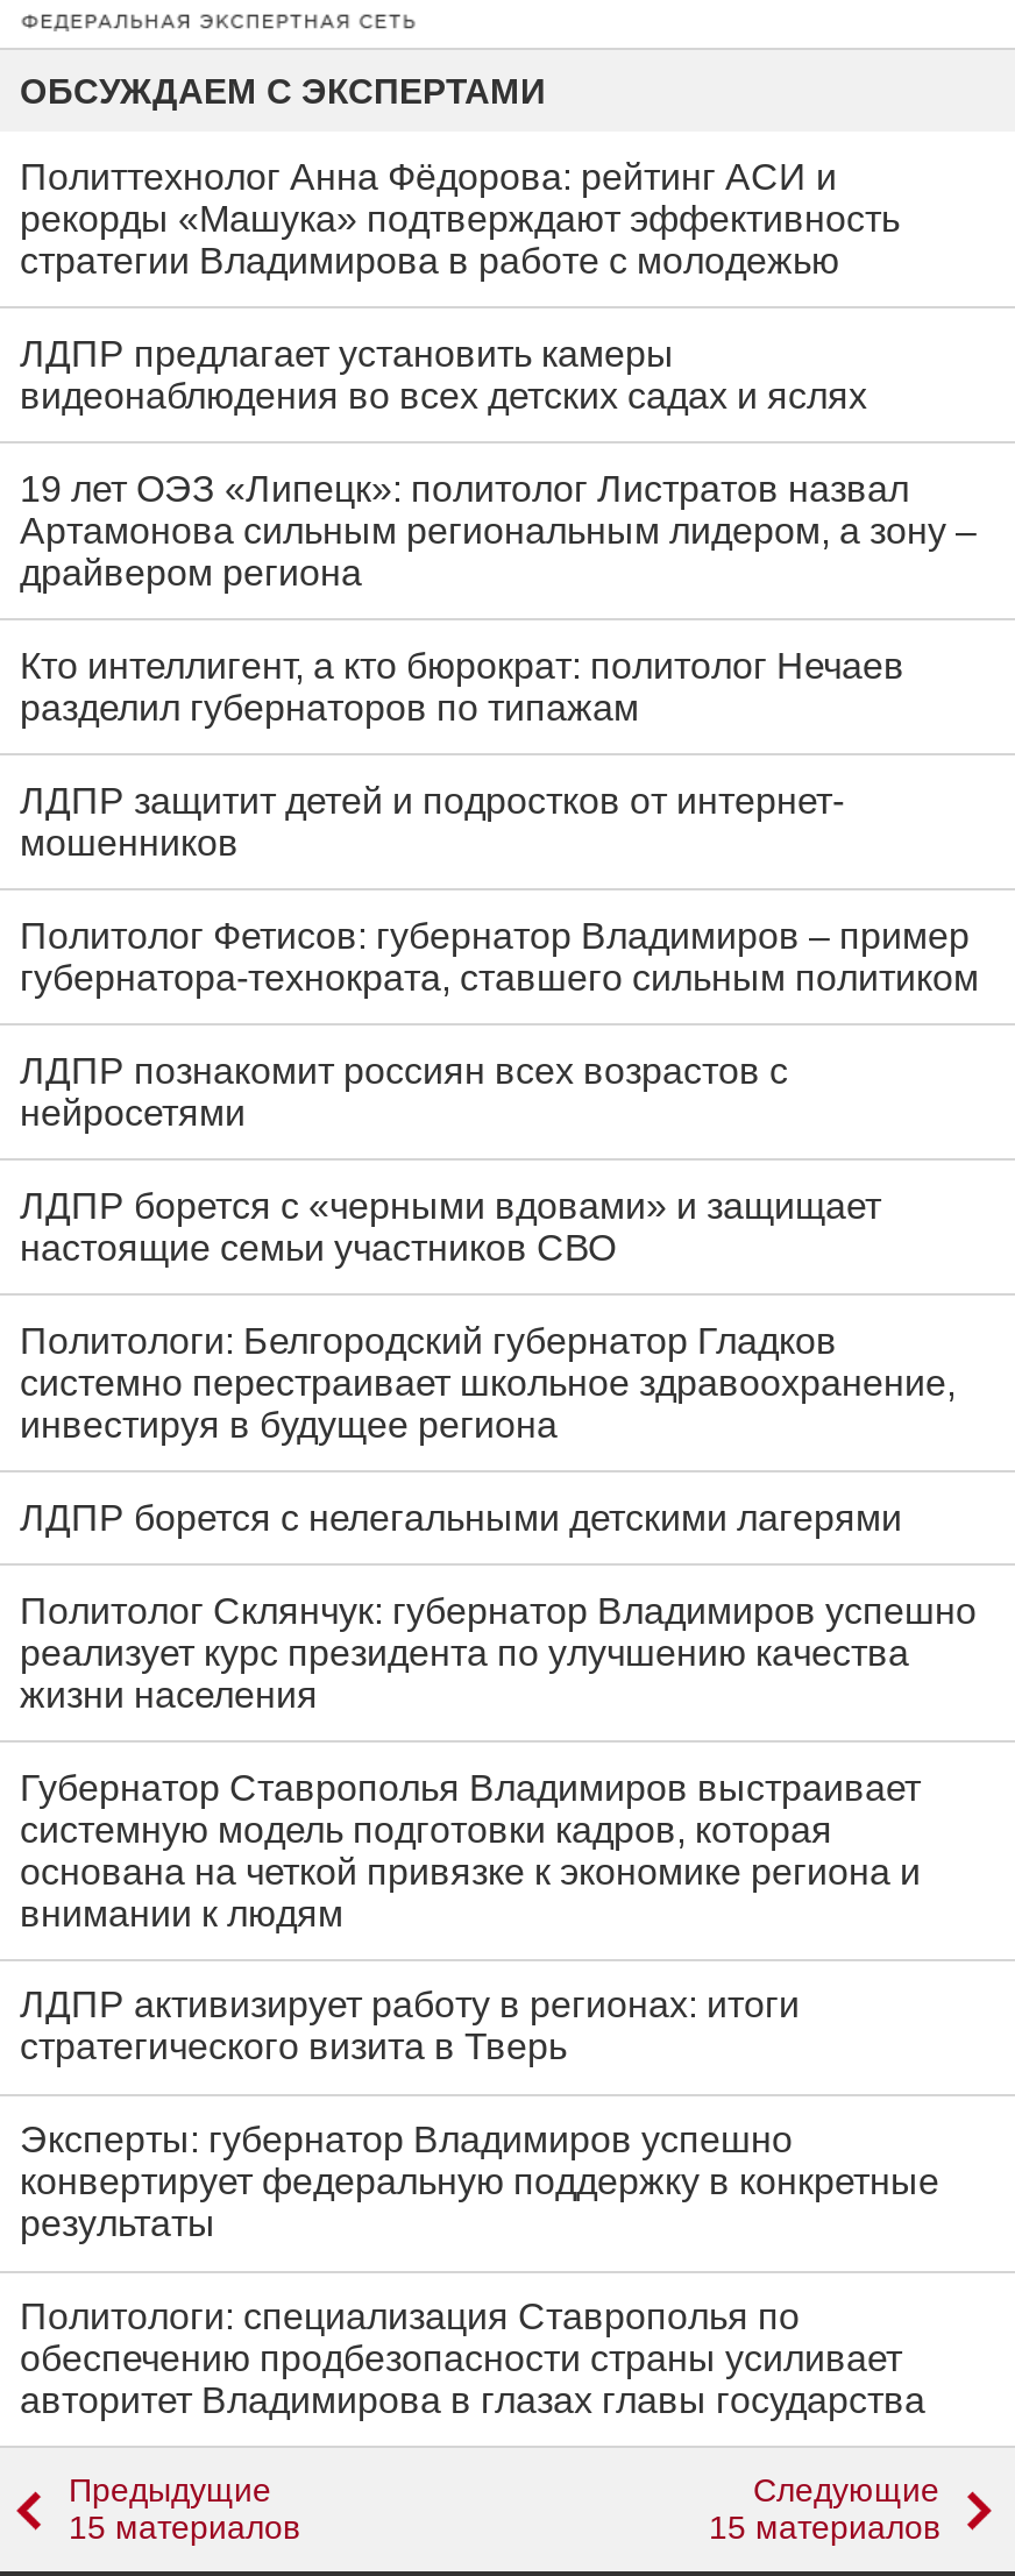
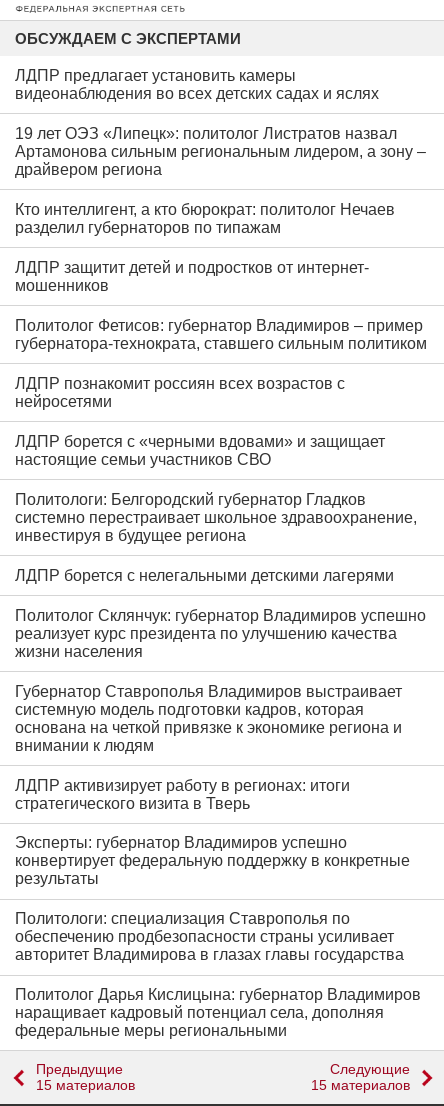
[20,157,900,281] Политтехнолог Анна Фёдорова: рейтинг АСИ и | рекорды «Машука» подтверждают эффективность | стратегии Владимирова в работе с молодежью -> none
moved [20,334,979,2421] -> [15,67,427,963]: ЛДПР предлагает установить камеры | видеонаблюдения во всех детских садах и яслях | 19 лет ОЭЗ «Липецк»: политолог Листратов назвал | ... | обеспечению продбезопасности страны усиливает | авторитет Владимирова в глазах главы государства
none -> [15,986,421,1039] Политолог Дарья Кислицына: губернатор Владимиров | наращивает кадровый потенциал села, дополняя | федеральные меры региональными

